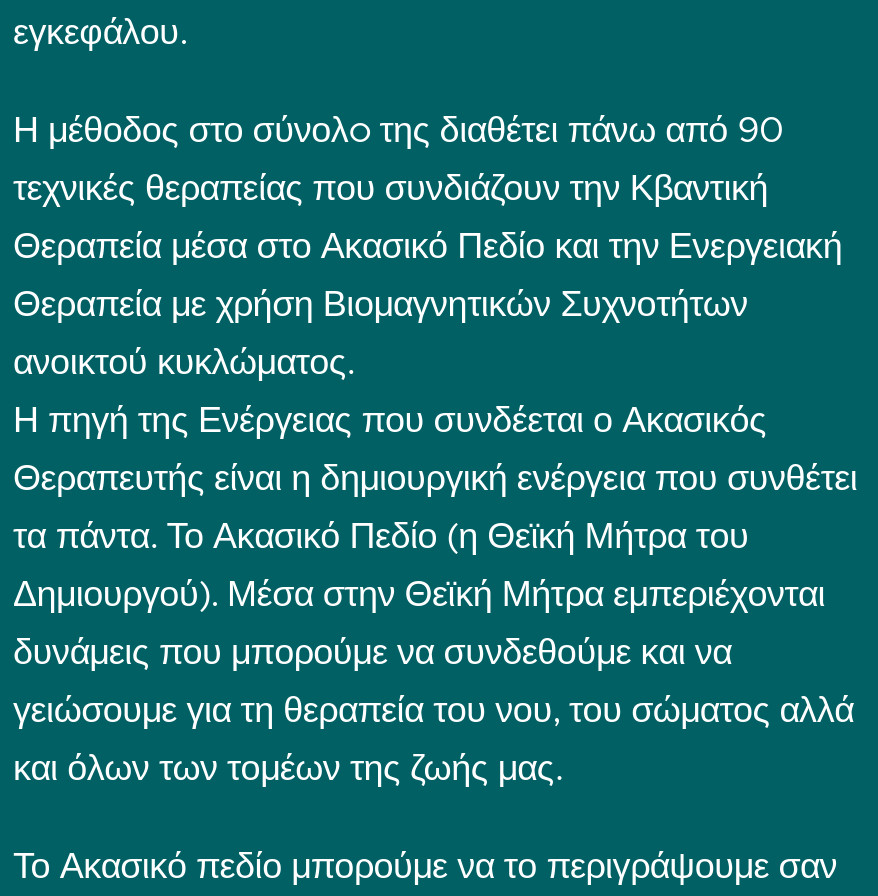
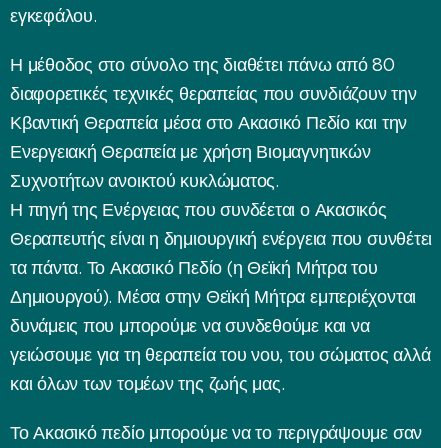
[13,106,842,384] Η μέθοδος στο σύνολo της διαθέτει πάνω από 90 | τεχνικές θεραπείας που συνδιάζουν την Κβαντική | Θεραπεία μέσα στο Ακασικό Πεδίο και την Ενεργειακή | Θεραπεία με χρήση Βιομαγνητικών Συχνοτήτων | ανοικτού κυκλώματος. -> [10,53,417,192] Η μέθοδος στο σύνολo της διαθέτει πάνω από 80 | διαφορετικές τεχνικές θεραπείας που συνδιάζουν την | Κβαντική Θεραπεία μέσα στο Ακασικό Πεδίο και την | Ενεργειακή Θεραπεία με χρήση Βιομαγνητικών | Συχνοτήτων ανοικτού κυκλώματος.

